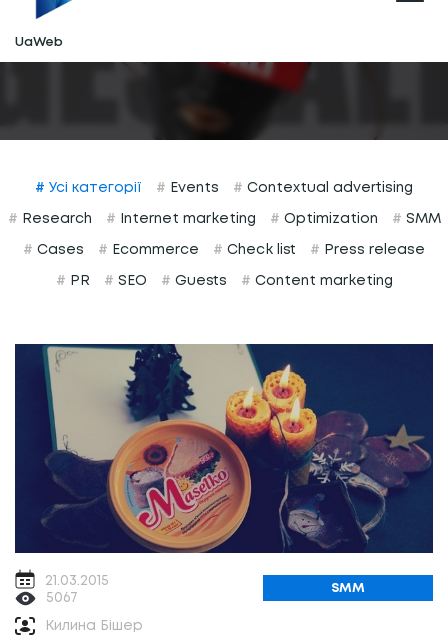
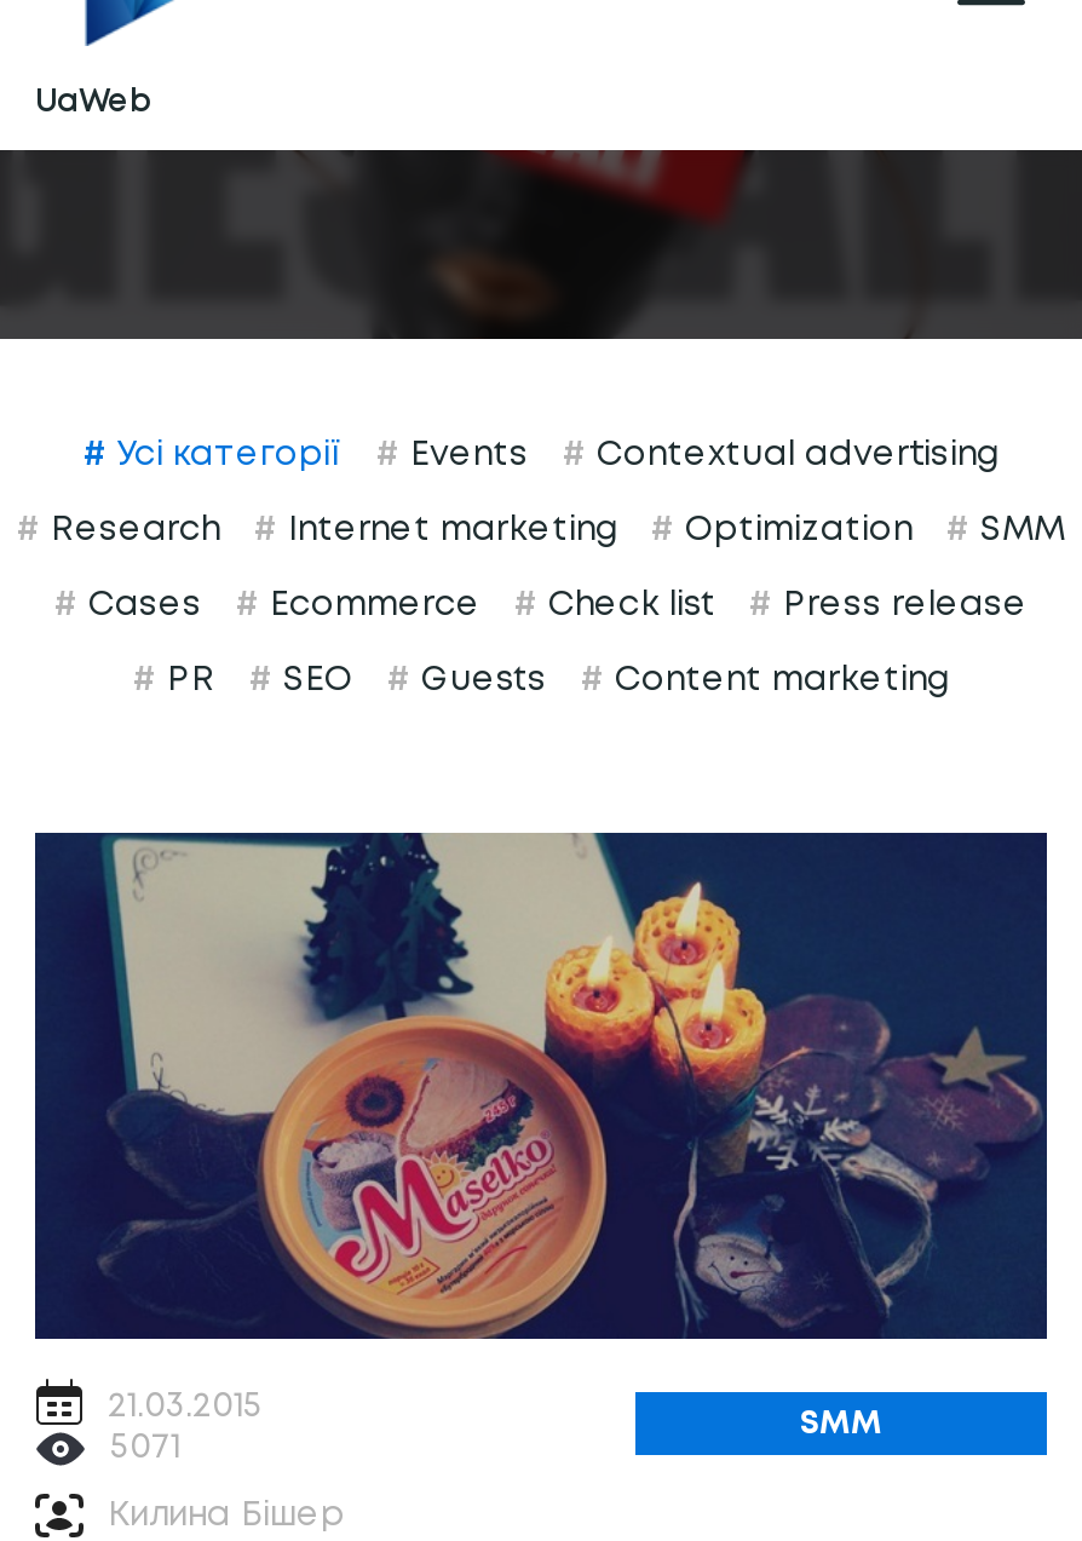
[46,592,78,604] 5067 -> [110,1433,180,1462] 5071

